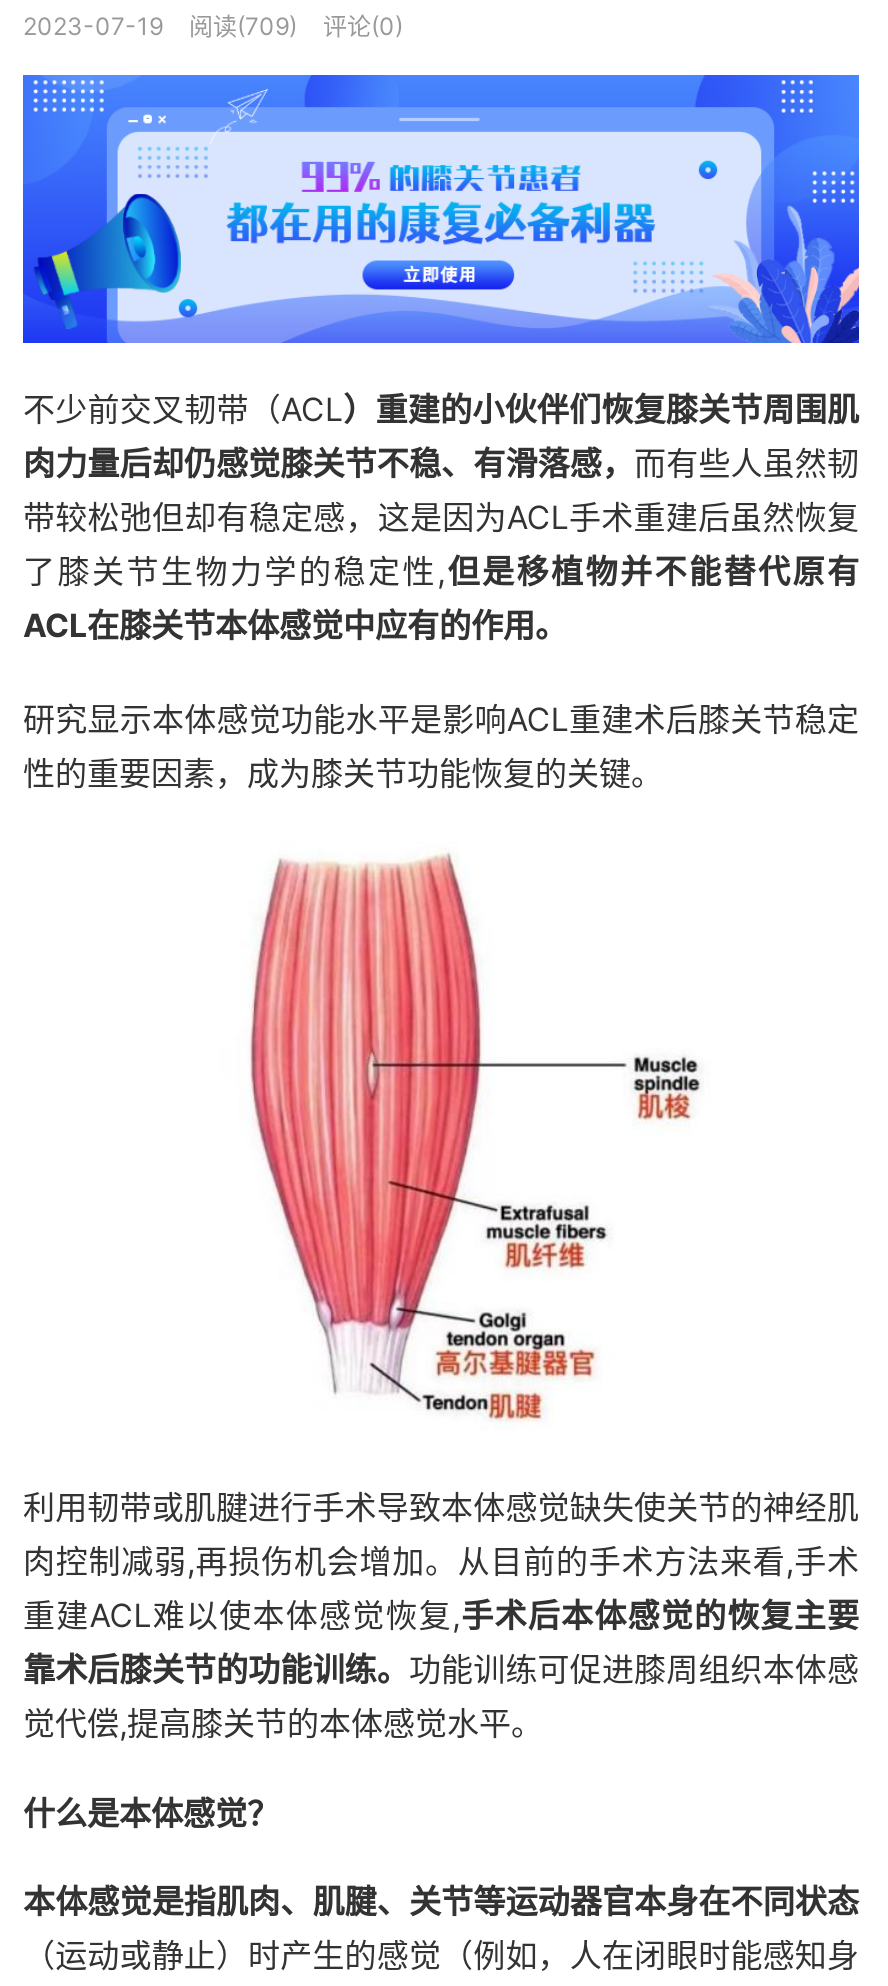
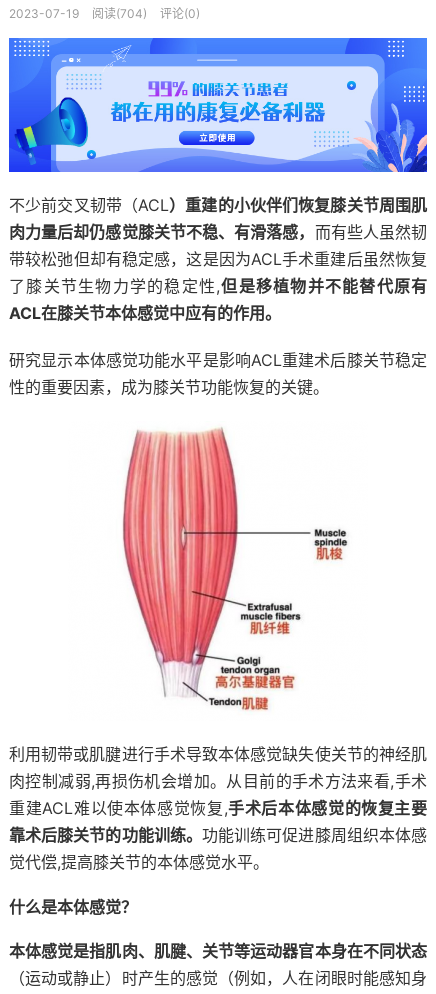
[23,11,403,41] 2023-07-19 阅读(709) 评论(0) -> [9,6,200,21] 2023-07-19 阅读(704) 评论(0)

